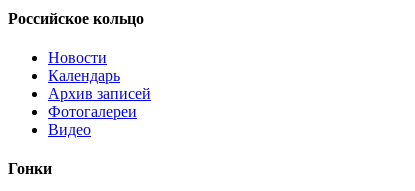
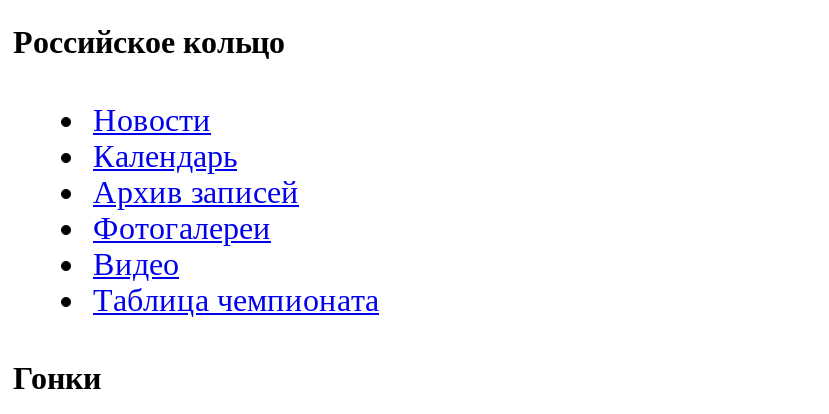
none -> [93,283,379,317] Таблица чемпионата

